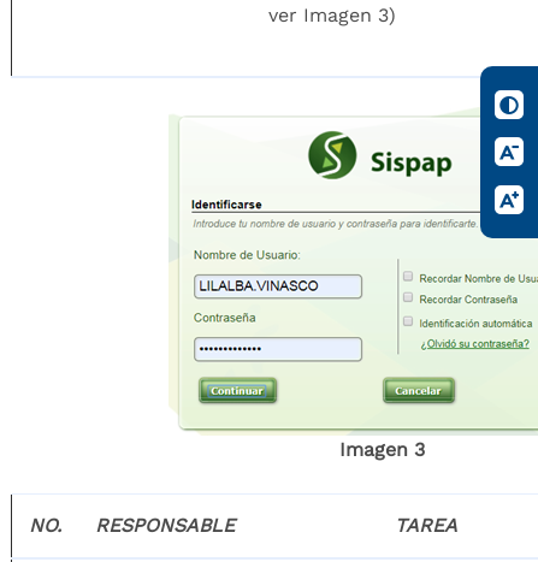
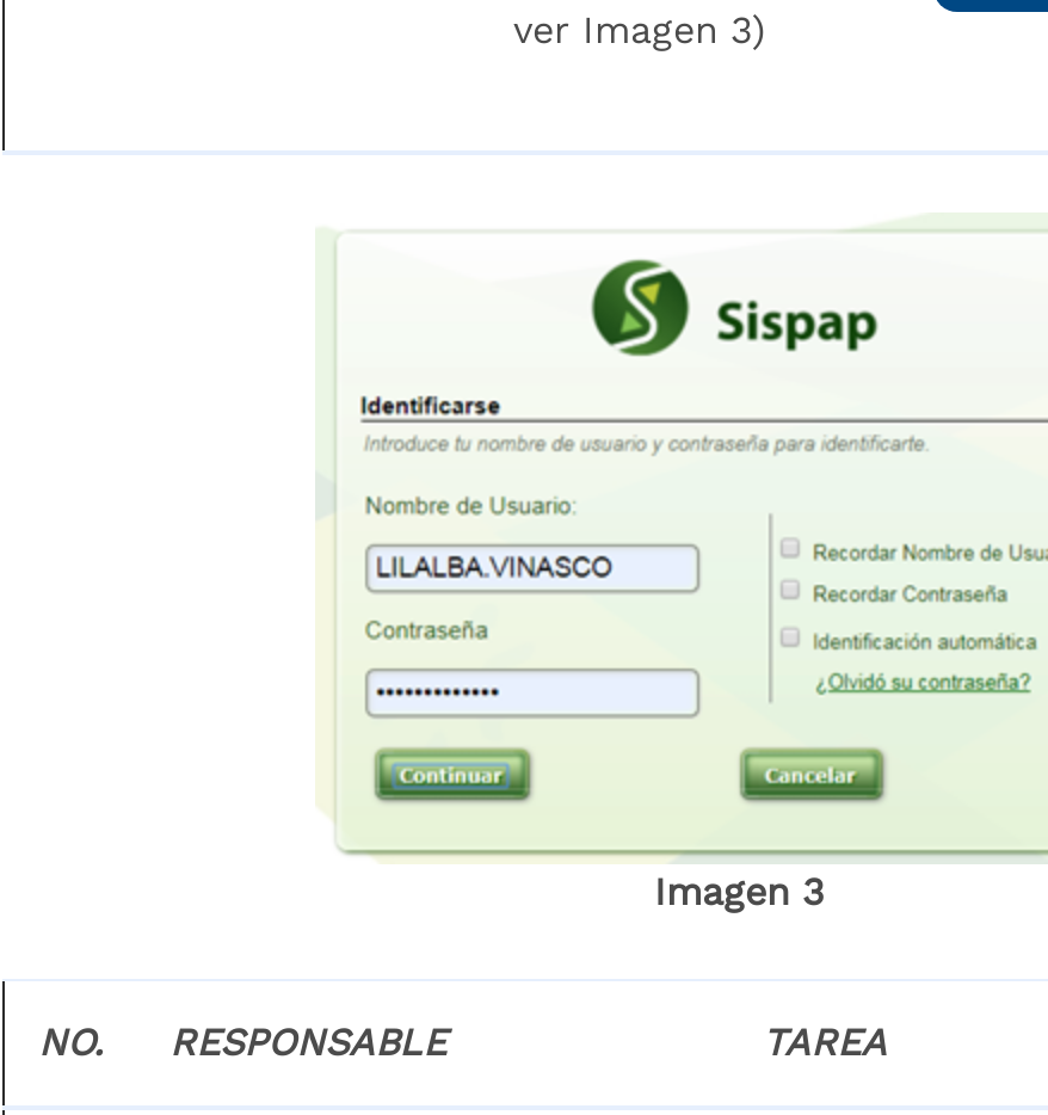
[479,65,534,239] [image] -> none

